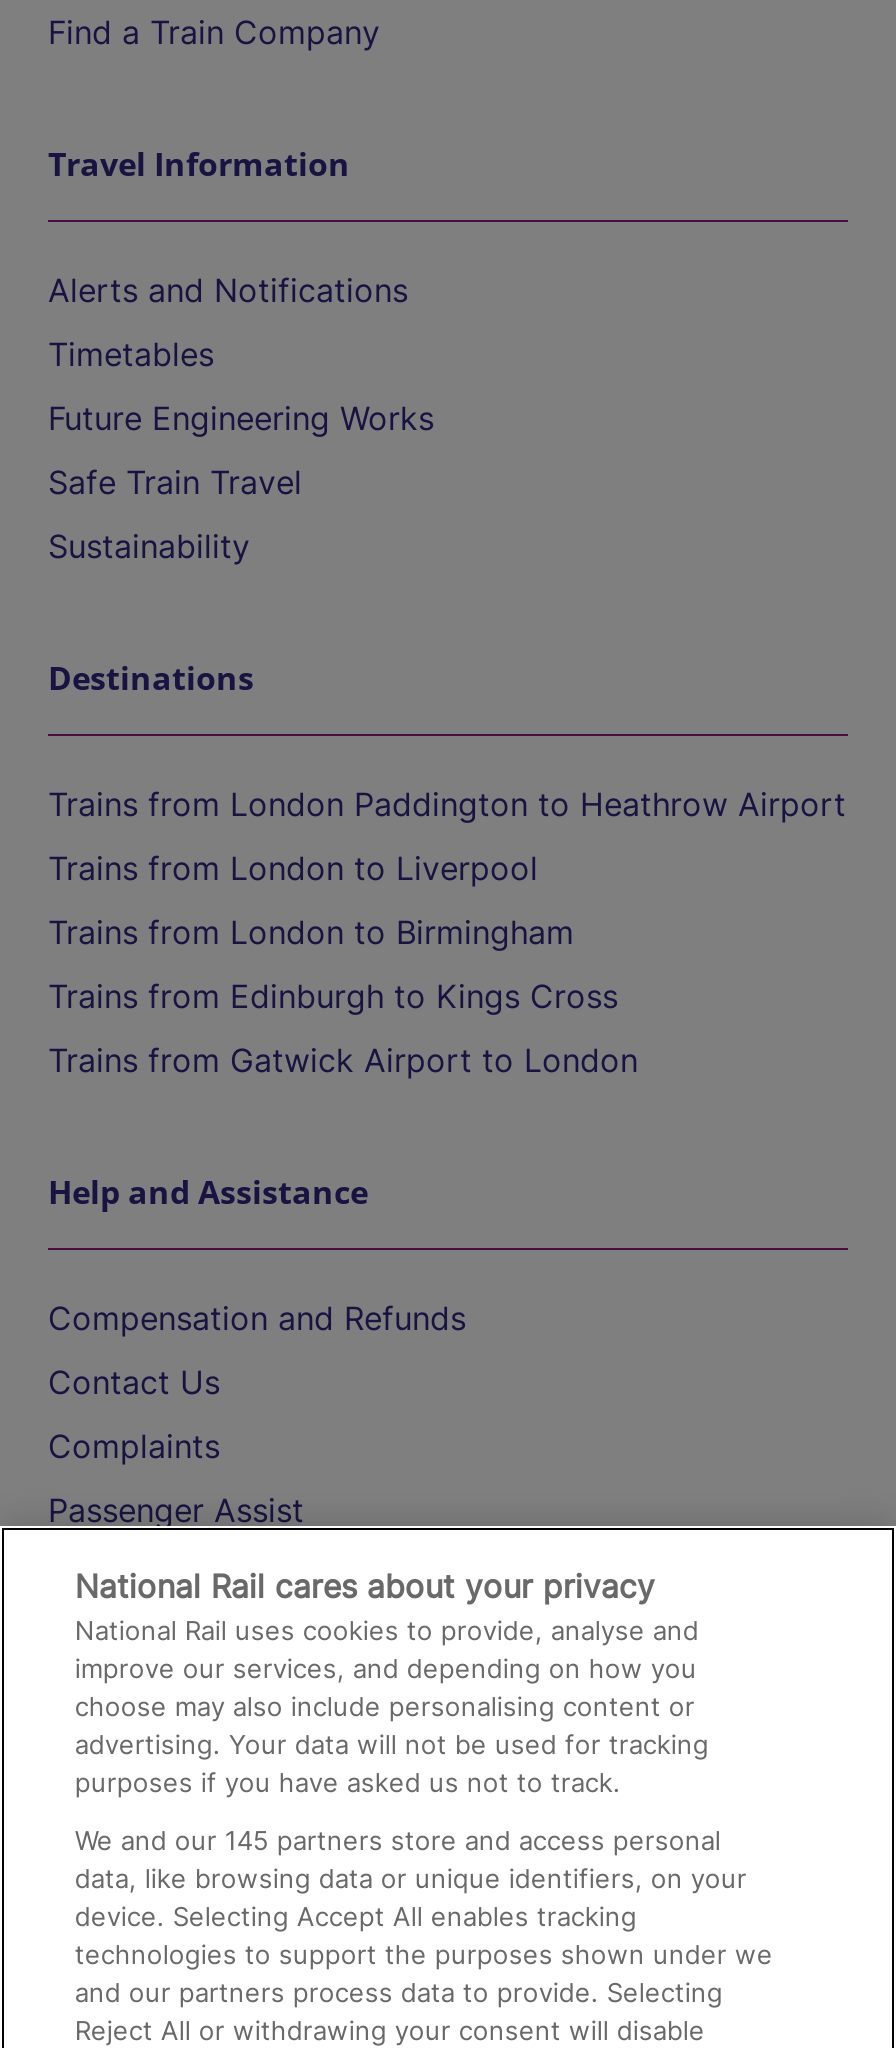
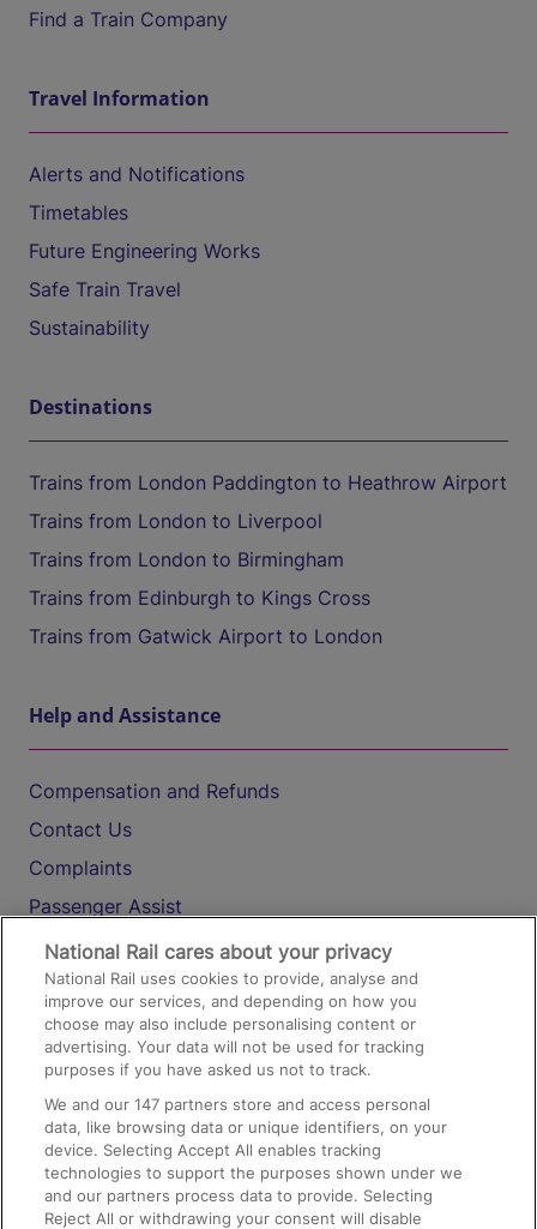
[75,1824,721,1856] We and our 145 partners store and access personal -> [45,1095,431,1114] We and our 147 partners store and access personal

